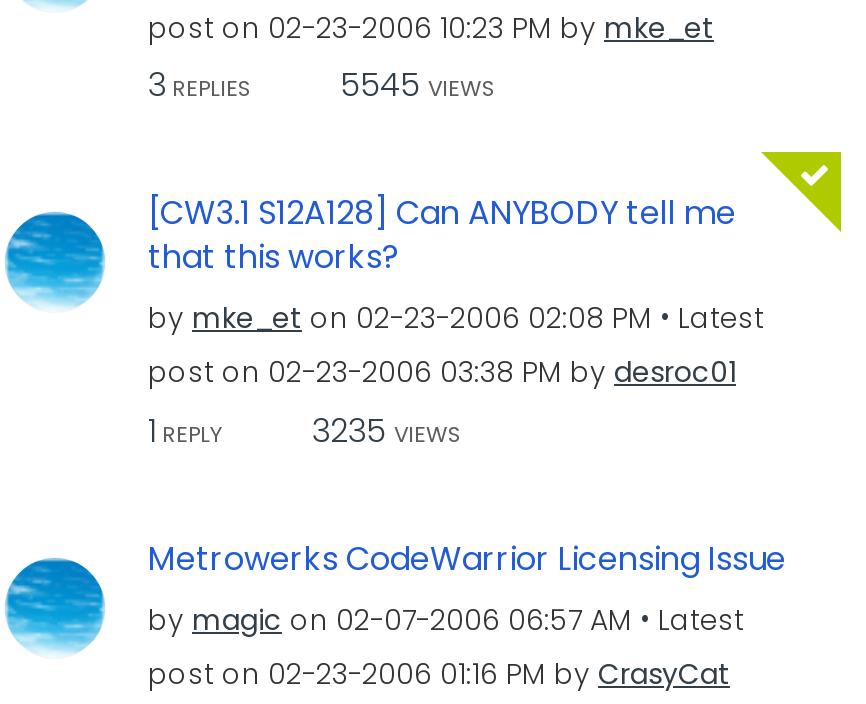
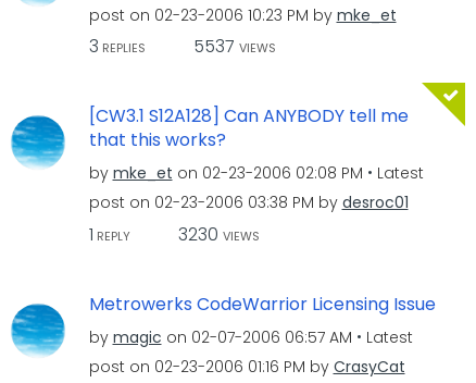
[148,62,496,108] 3 REPLIES 5545 VIEWS -> [89,34,275,59] 3 REPLIES 5537 VIEWS
[148,407,462,453] 1 REPLY 3235 VIEWS -> [89,221,259,246] 1 REPLY 3230 VIEWS

